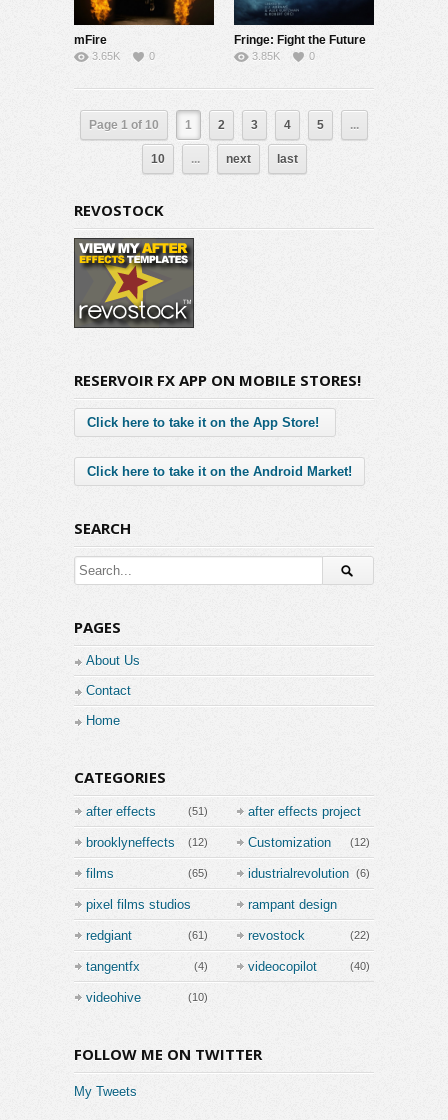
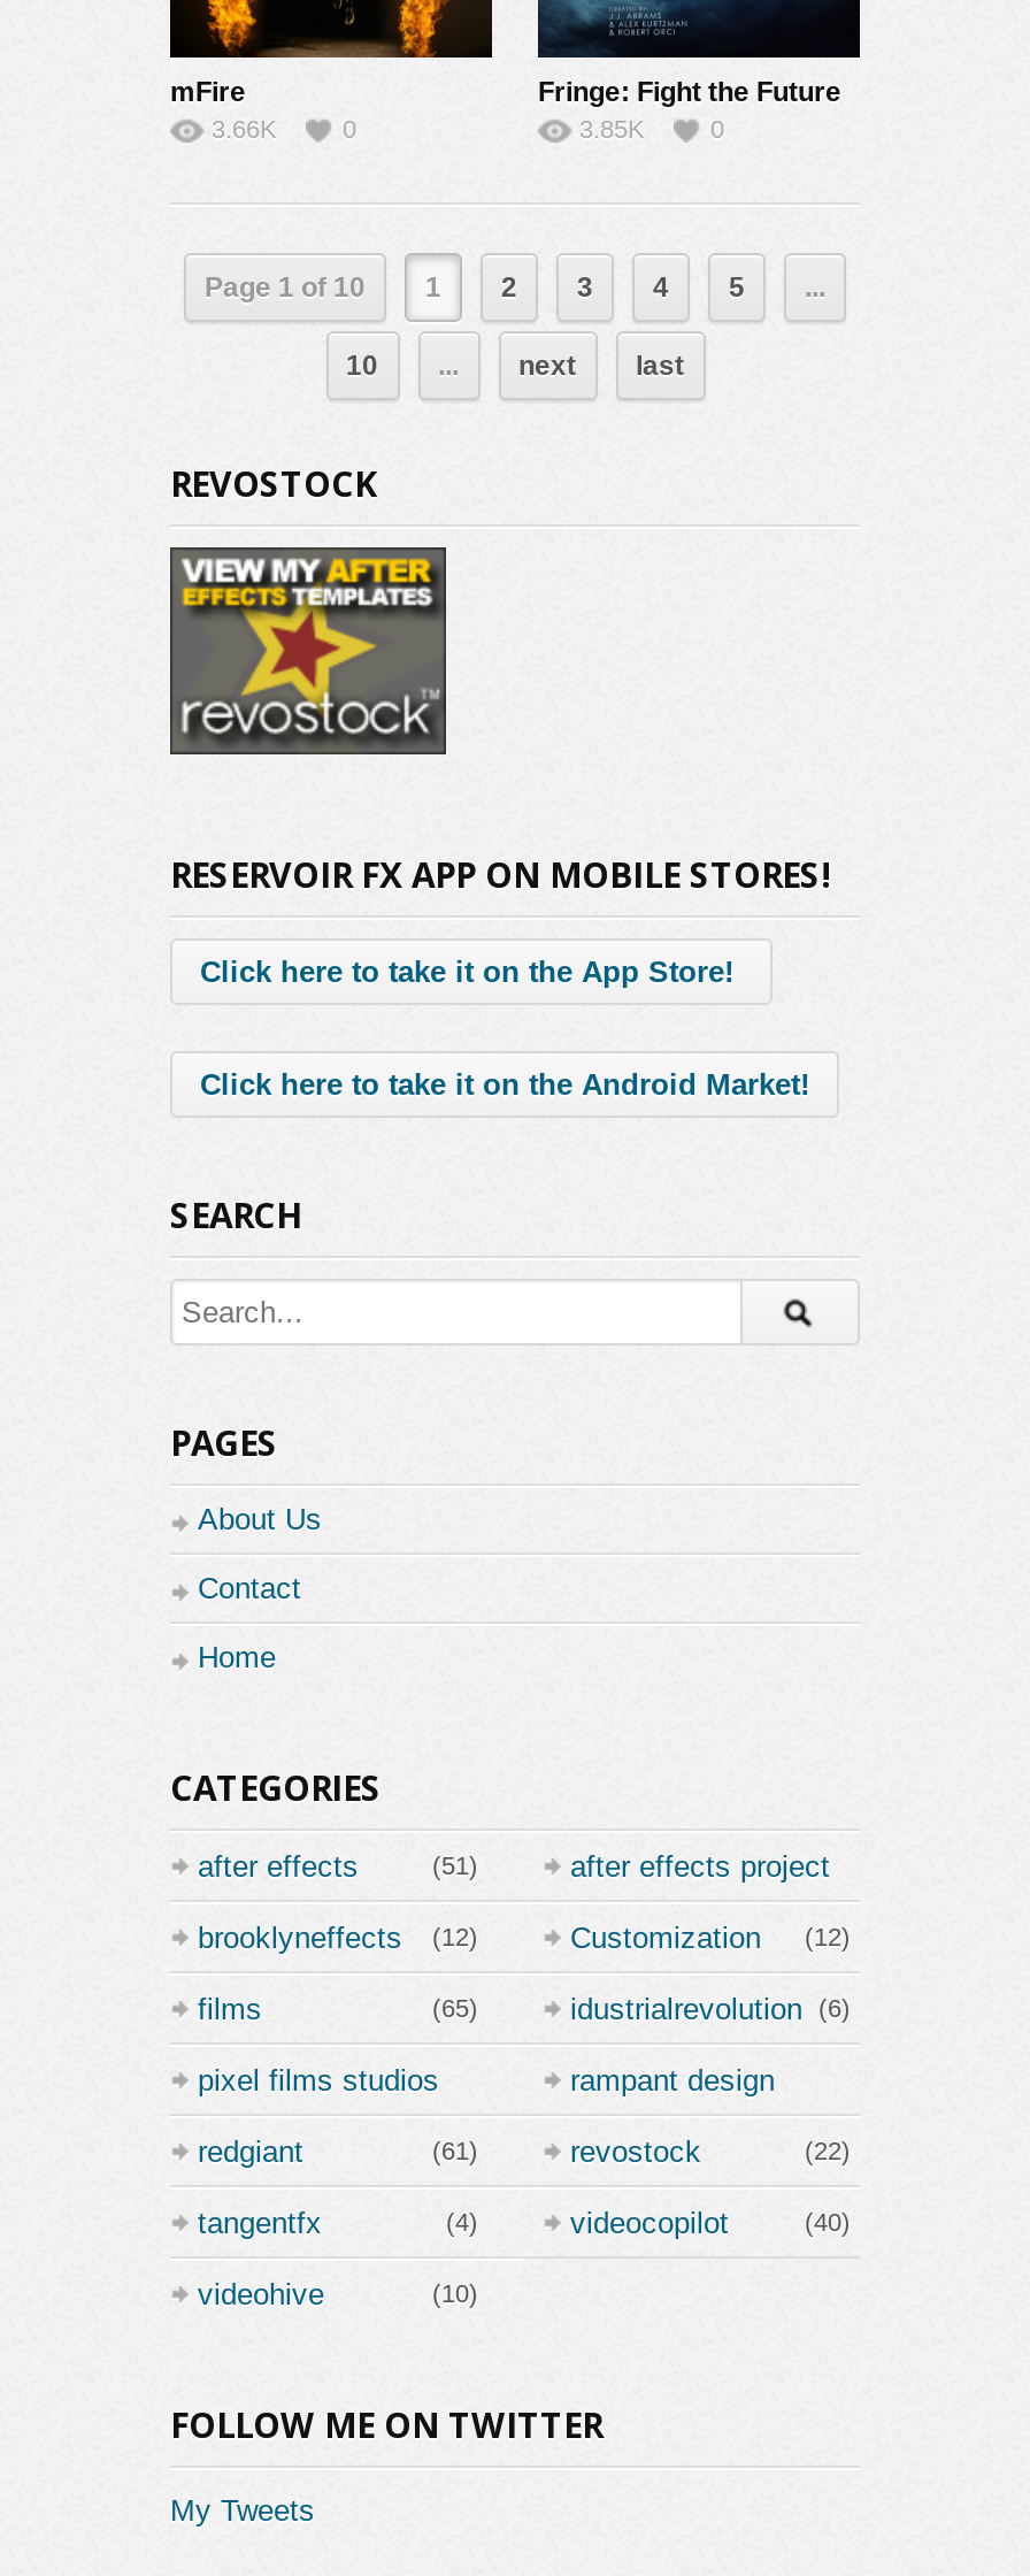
[92,50,120,62] 3.65K -> [212,115,276,143] 3.66K

